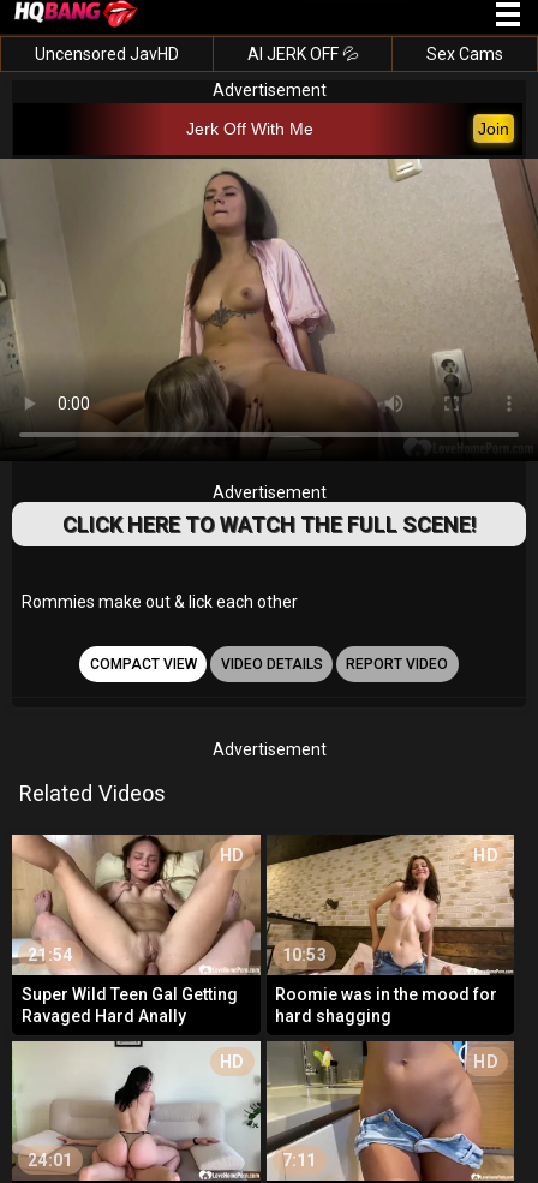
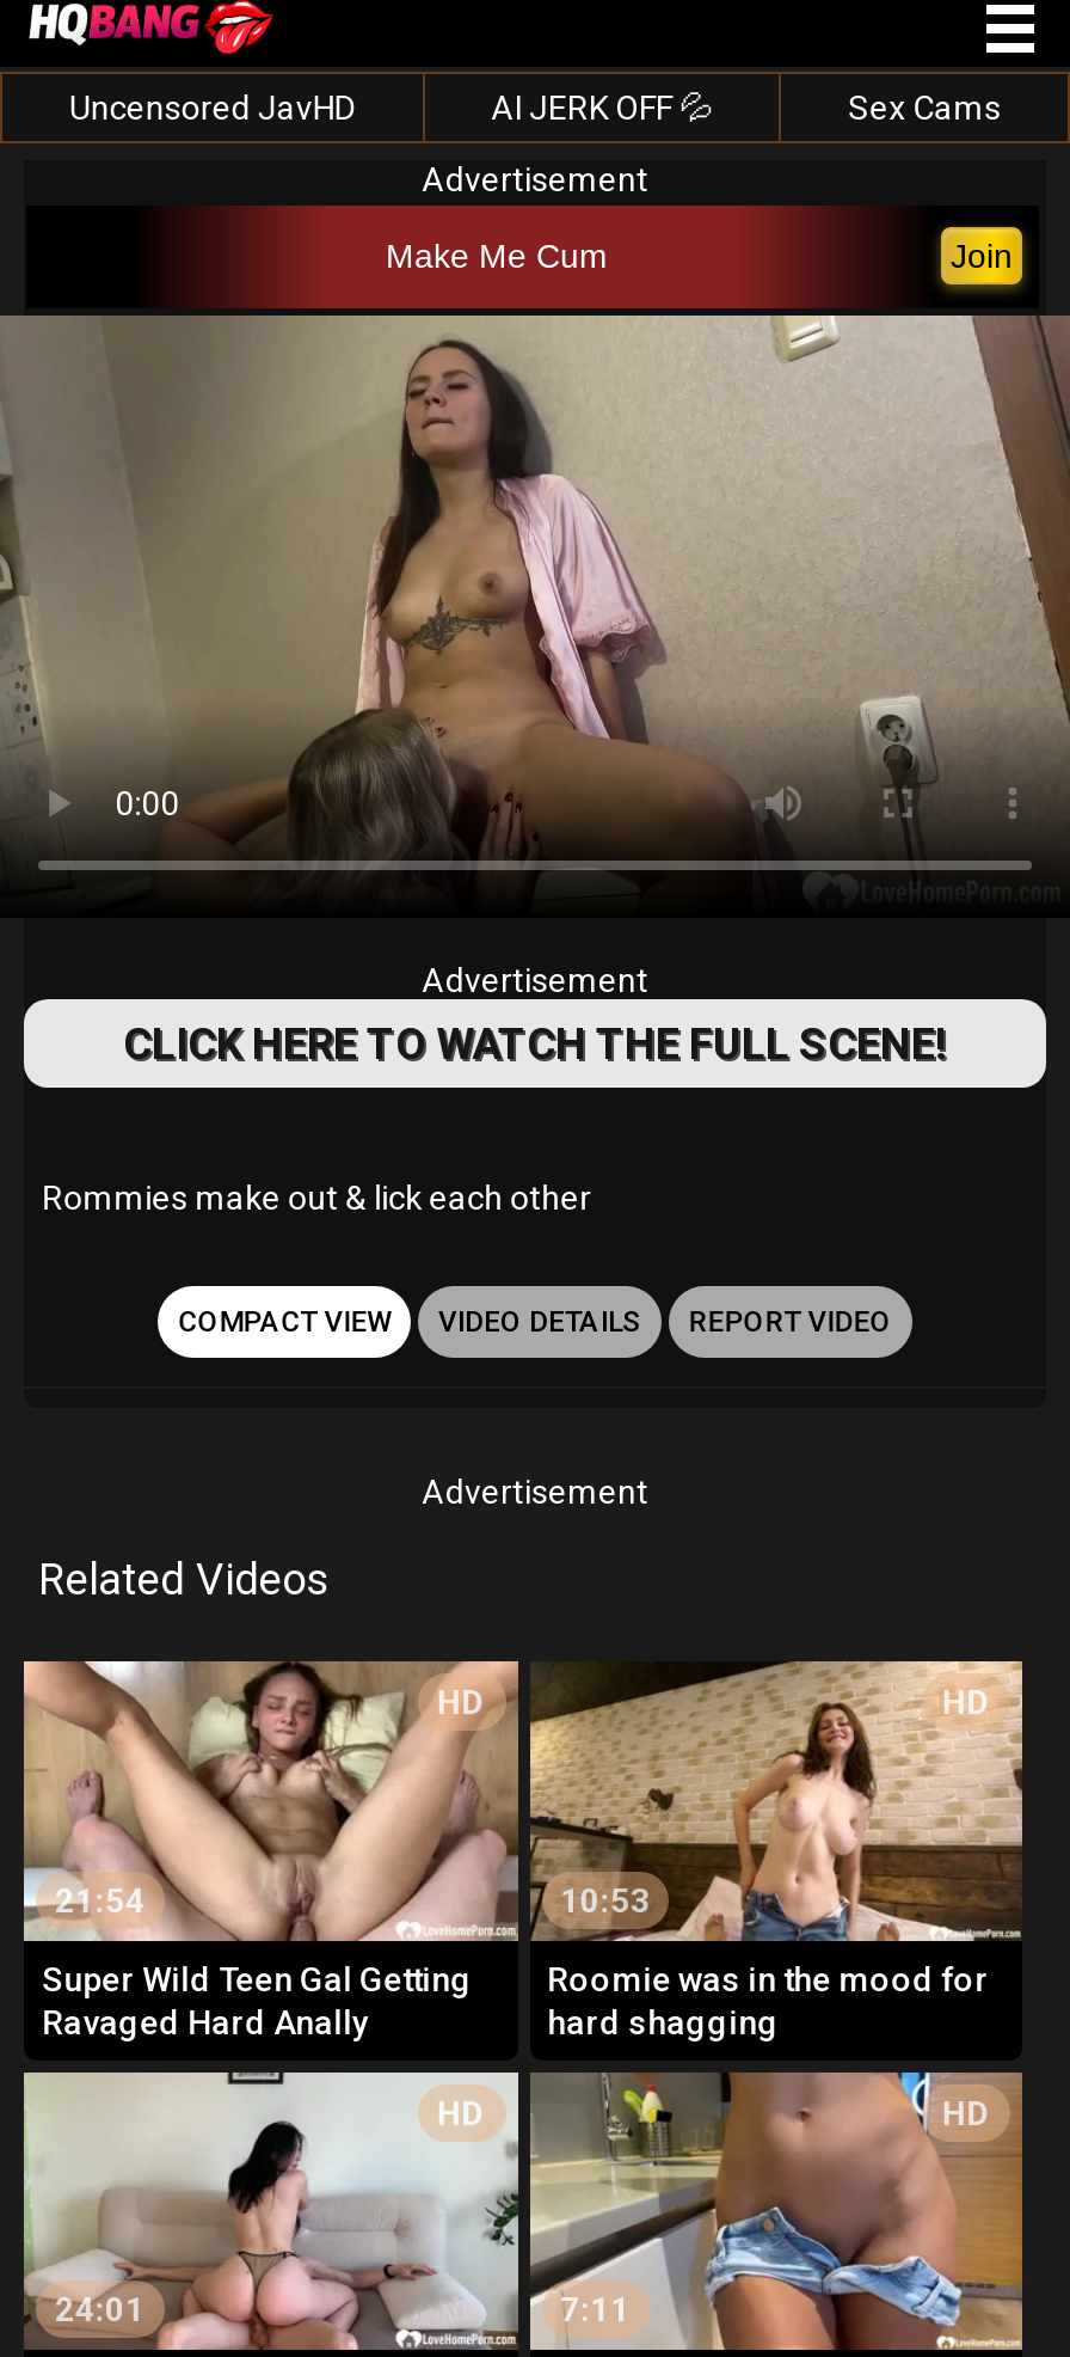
[186,119,313,138] Jerk Off With Me -> [386,237,608,275] Make Me Cum

